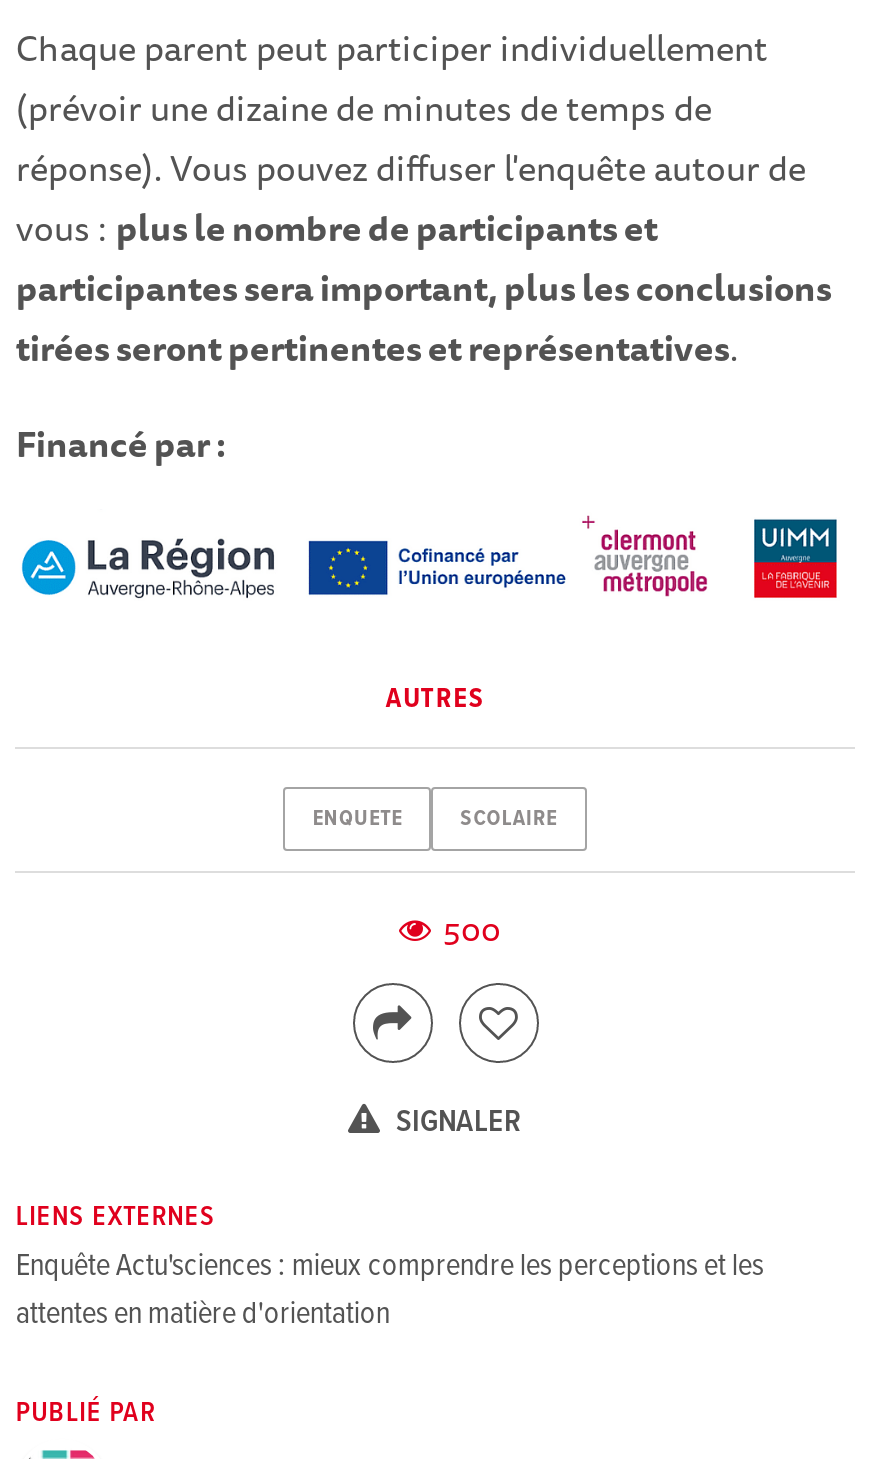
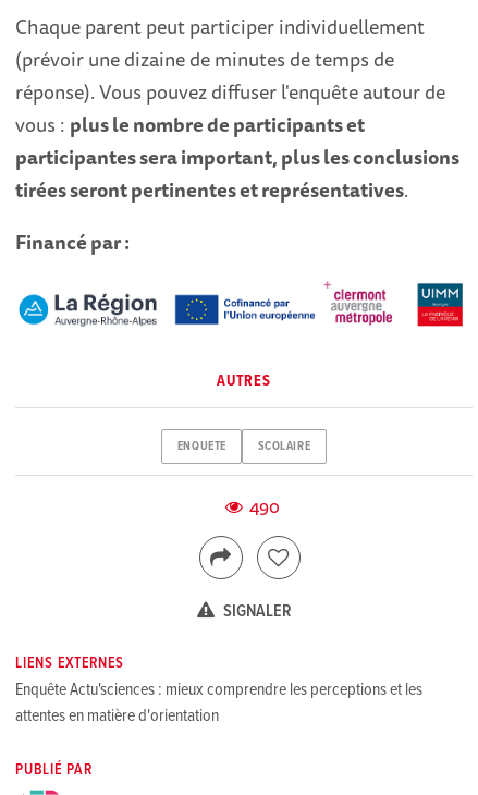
[431,903,501,955] 500 -> [242,492,279,520] 490

